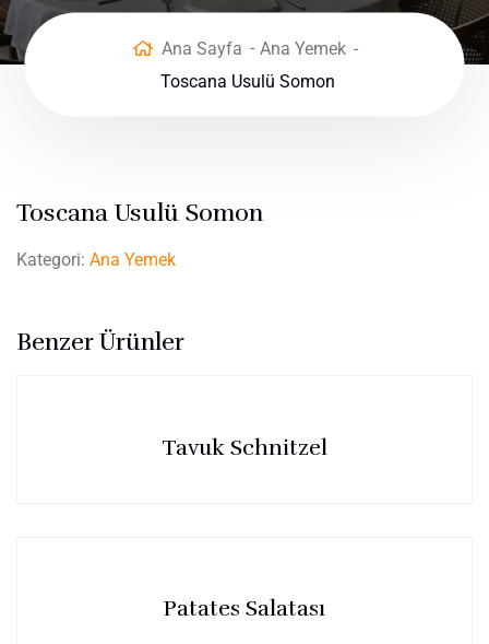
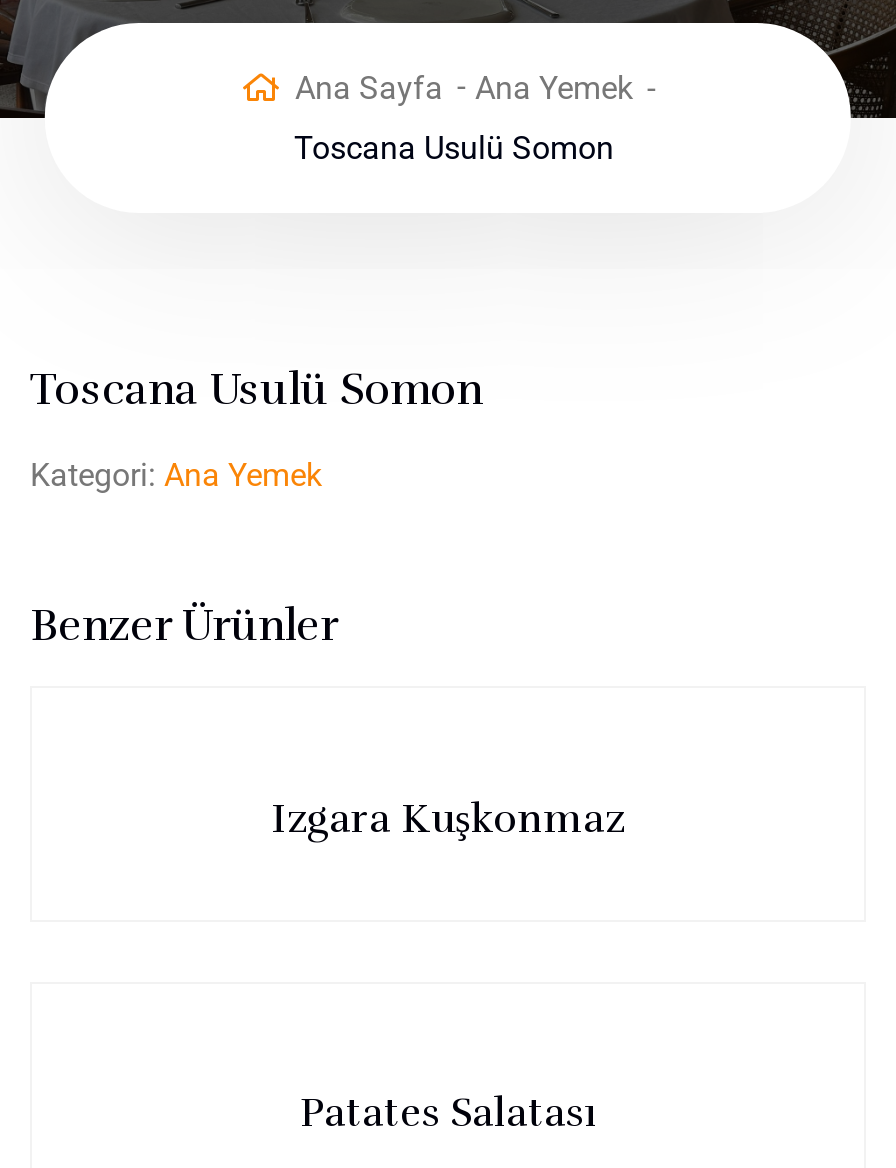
[162,434,327,461] Tavuk Schnitzel -> [271,793,625,843] Izgara Kuşkonmaz

